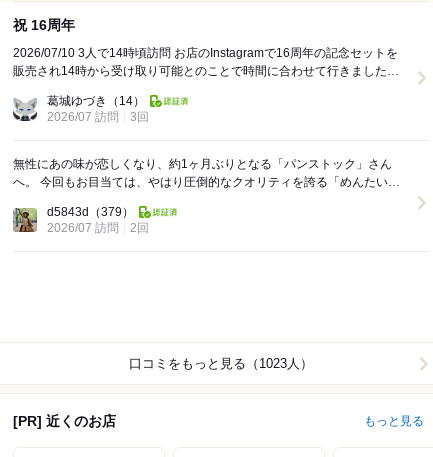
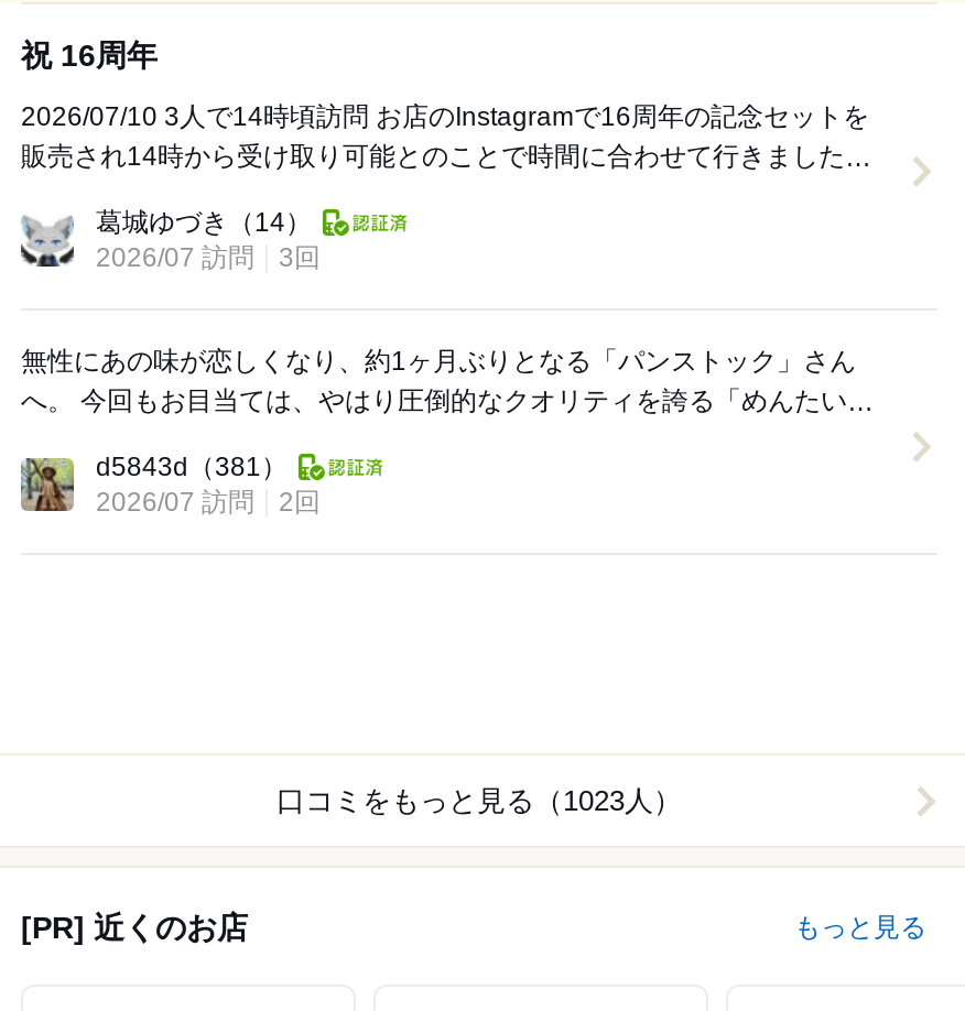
[47,205,134,219] d5843d（379） -> [96,452,288,483] d5843d（381）

